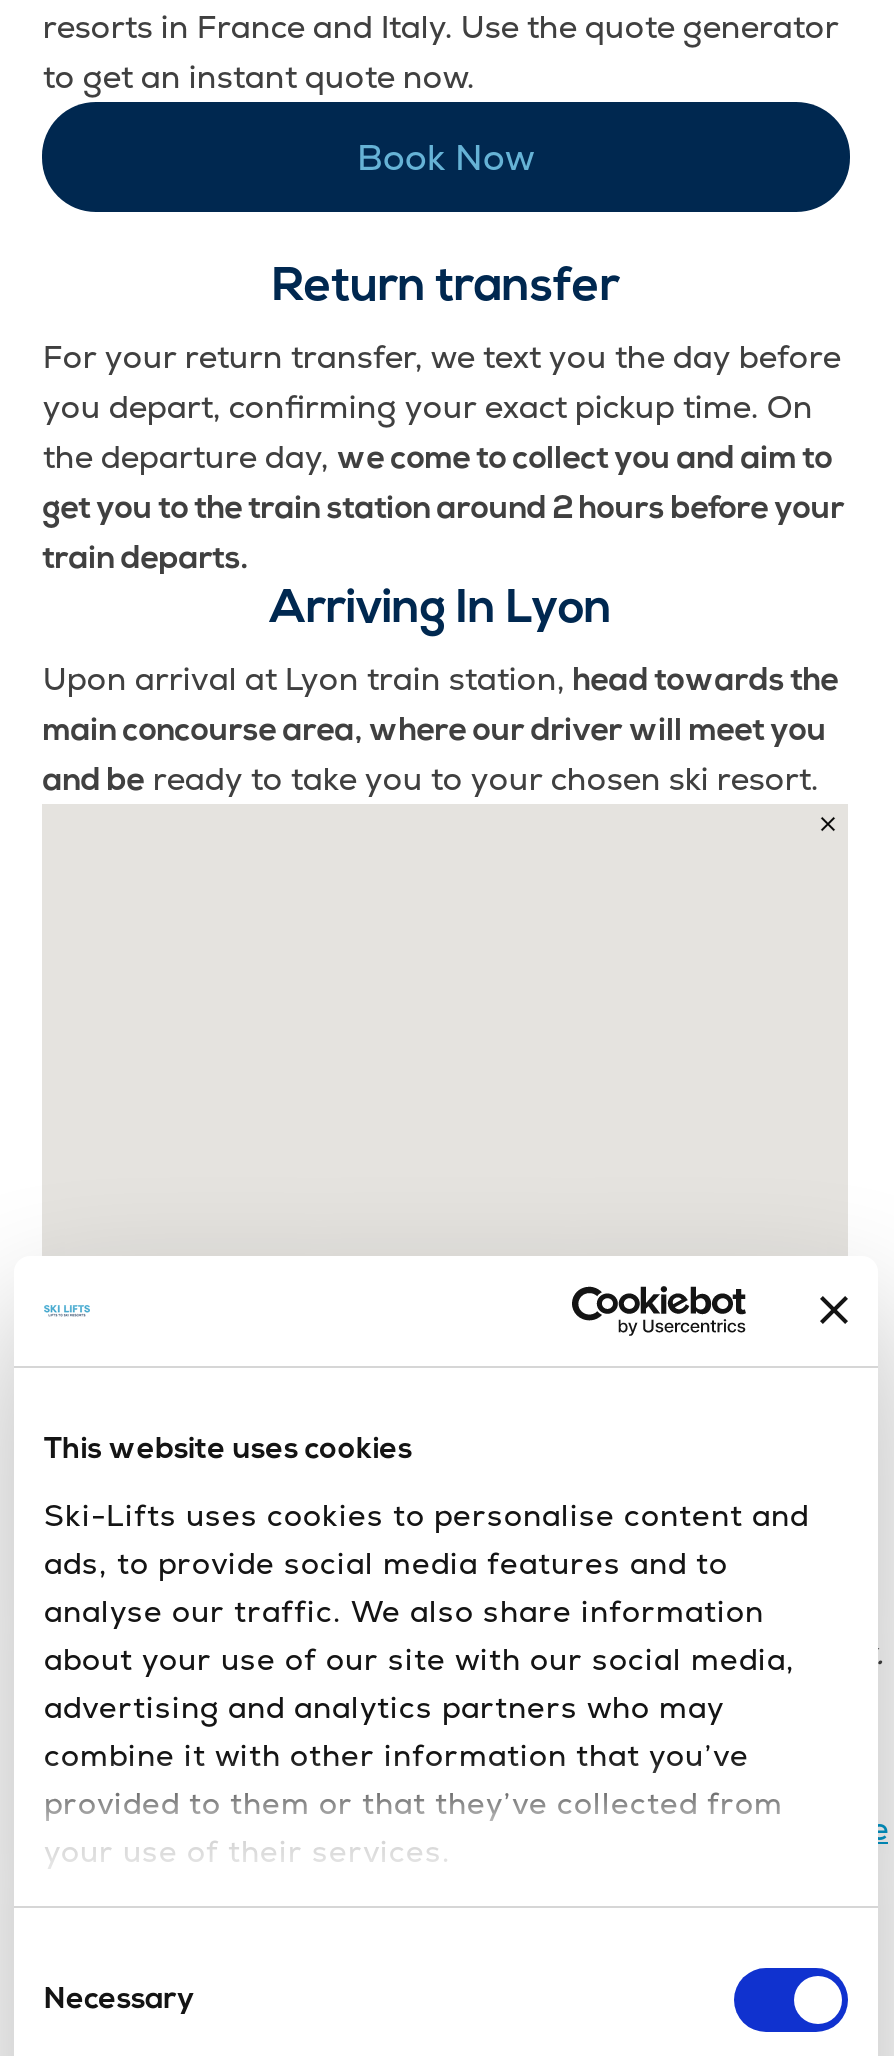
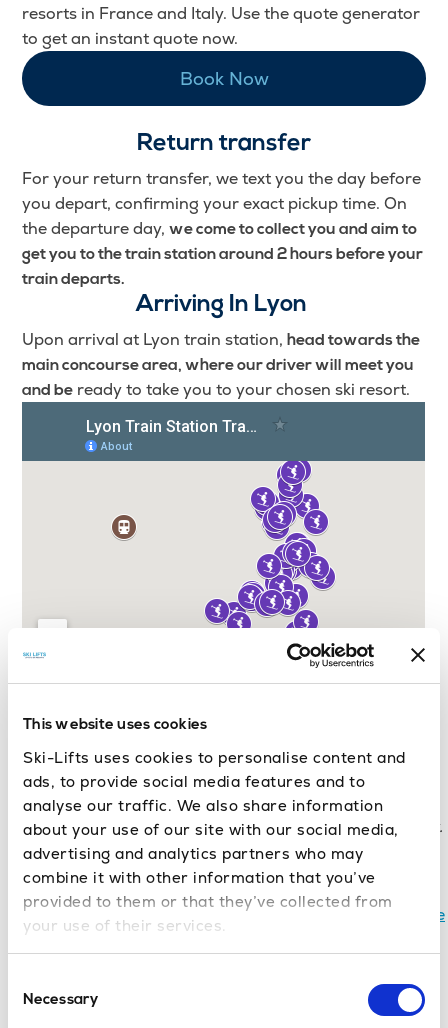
none -> [21,401,426,629] [image]

